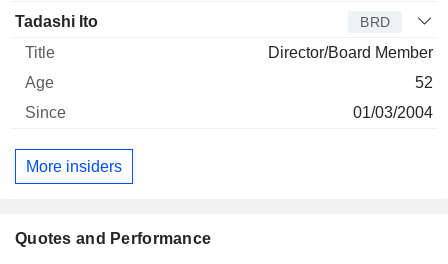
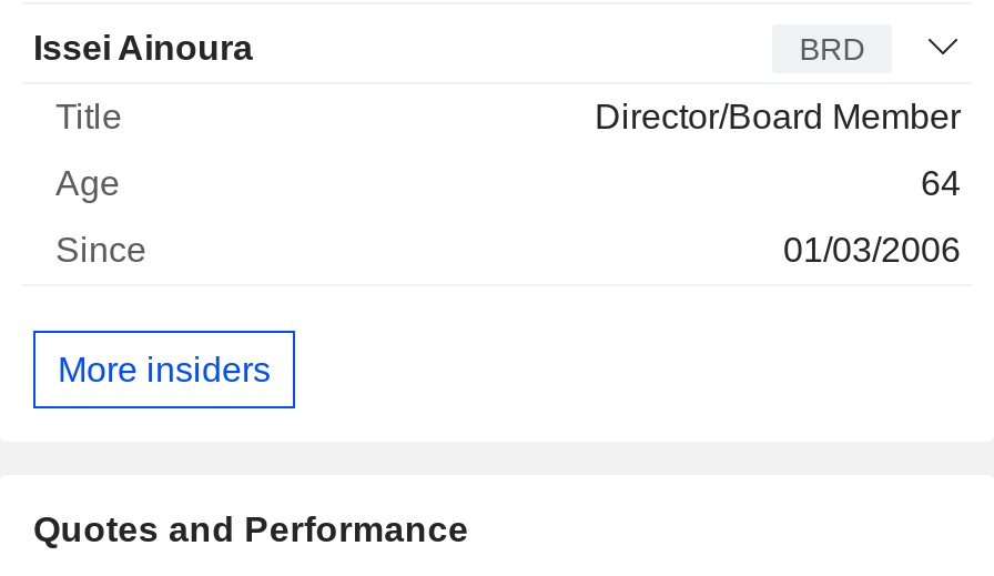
[15,13,98,30] Tadashi Ito -> [33,29,253,67] Issei Ainoura
[415,74,433,91] 52 -> [921,164,961,202] 64
[353,104,433,121] 01/03/2004 -> [783,231,961,269] 01/03/2006

